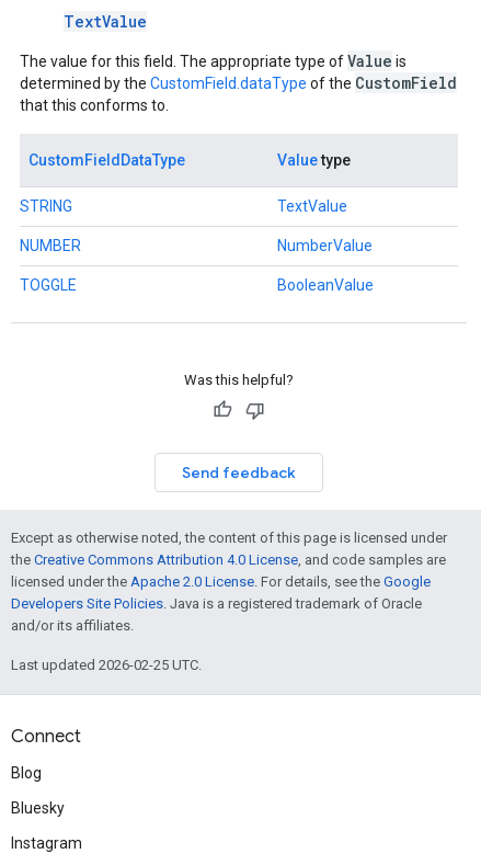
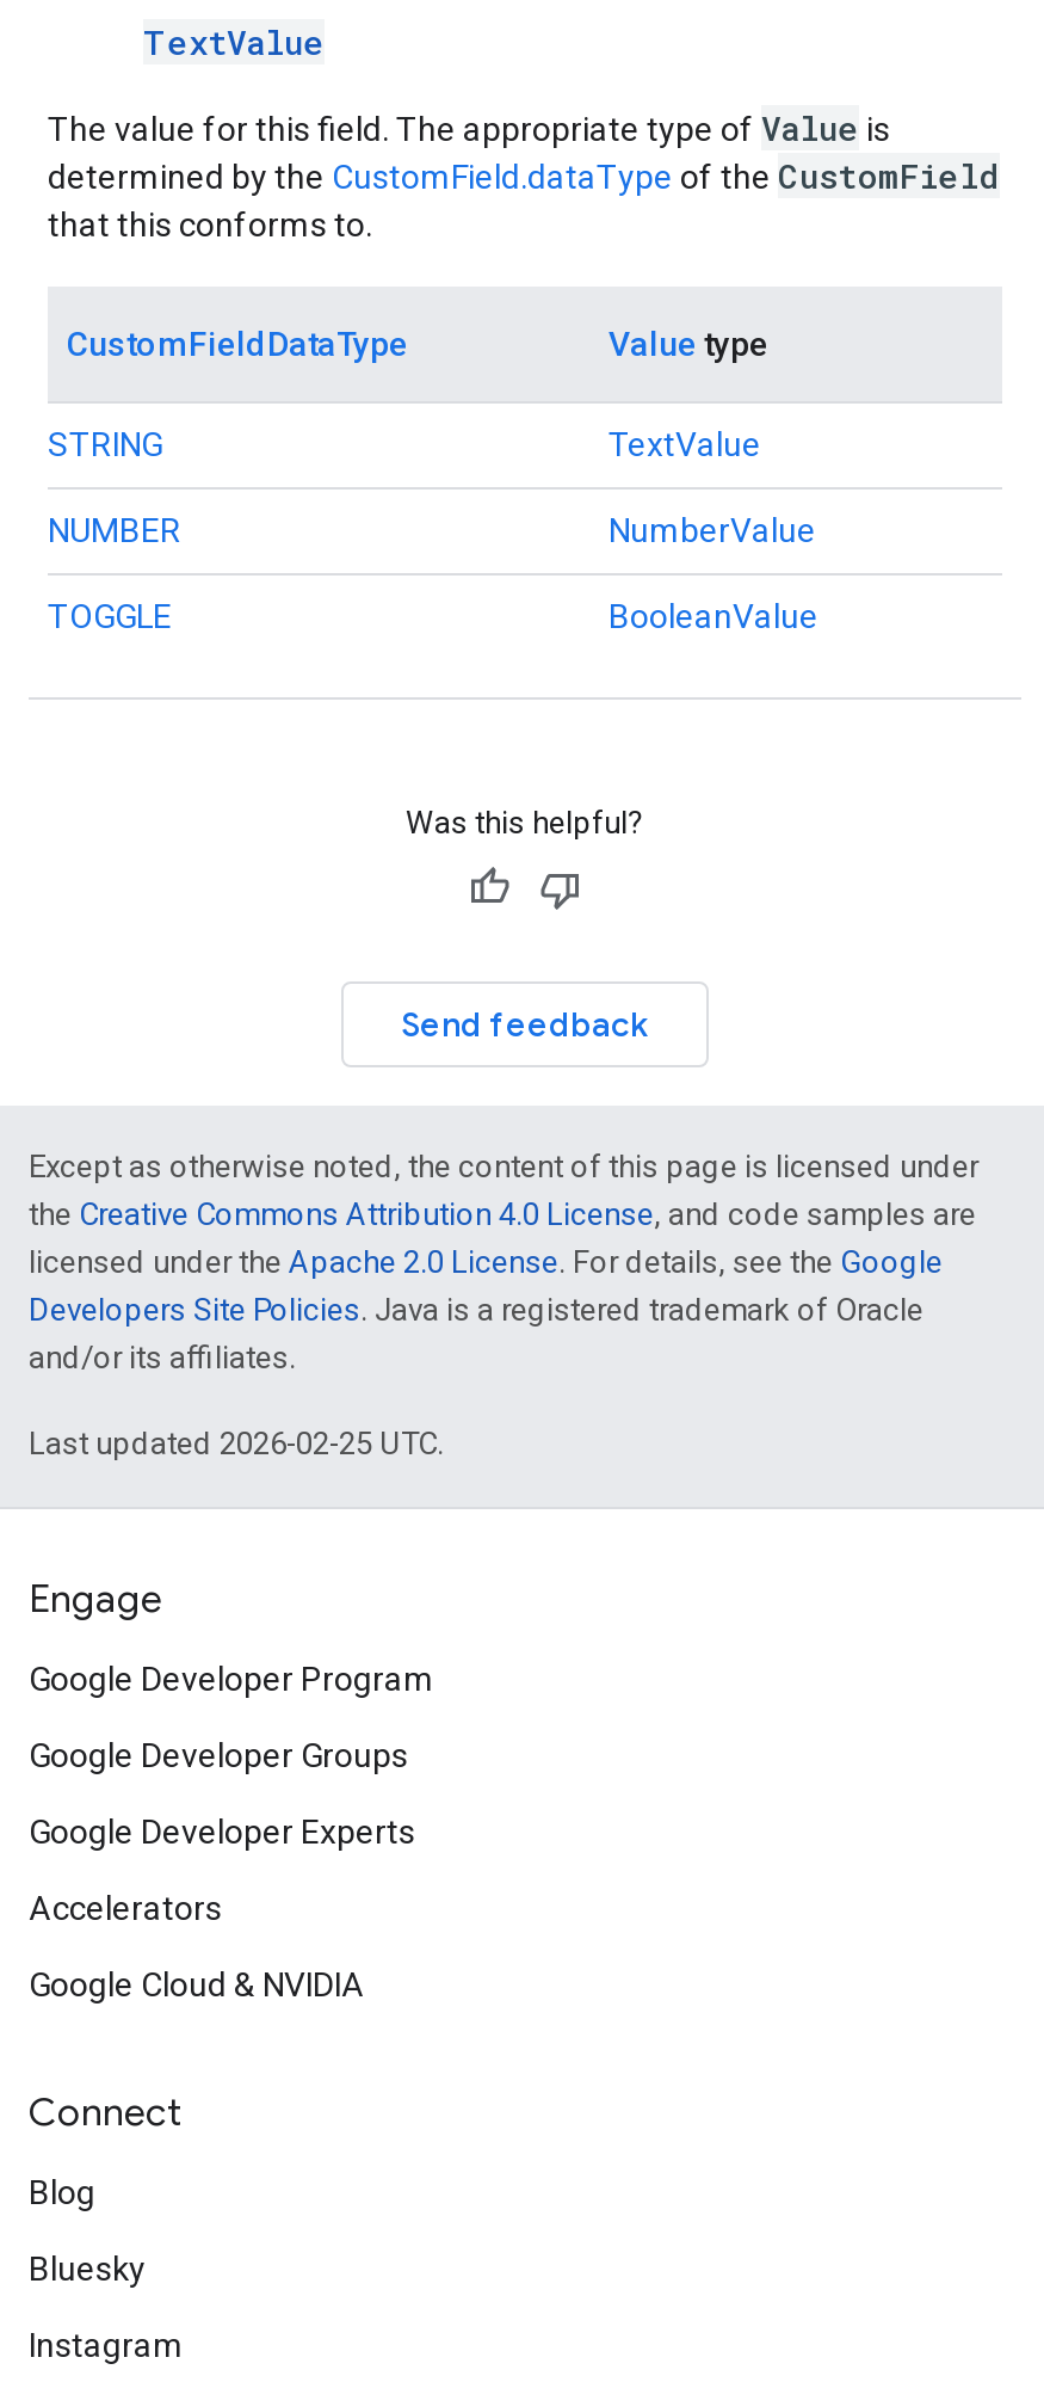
none -> [29,1576,434,2004] Engage | Google Developer Program | Google Developer Groups | Google Developer Experts | Accelerators | Google Cloud & NVIDIA

